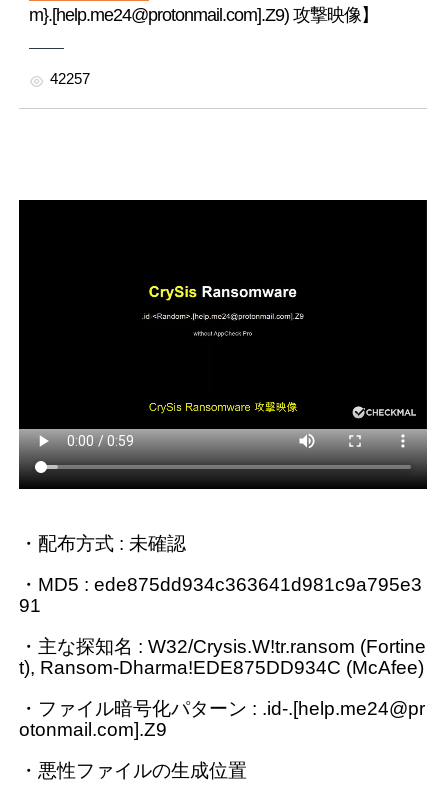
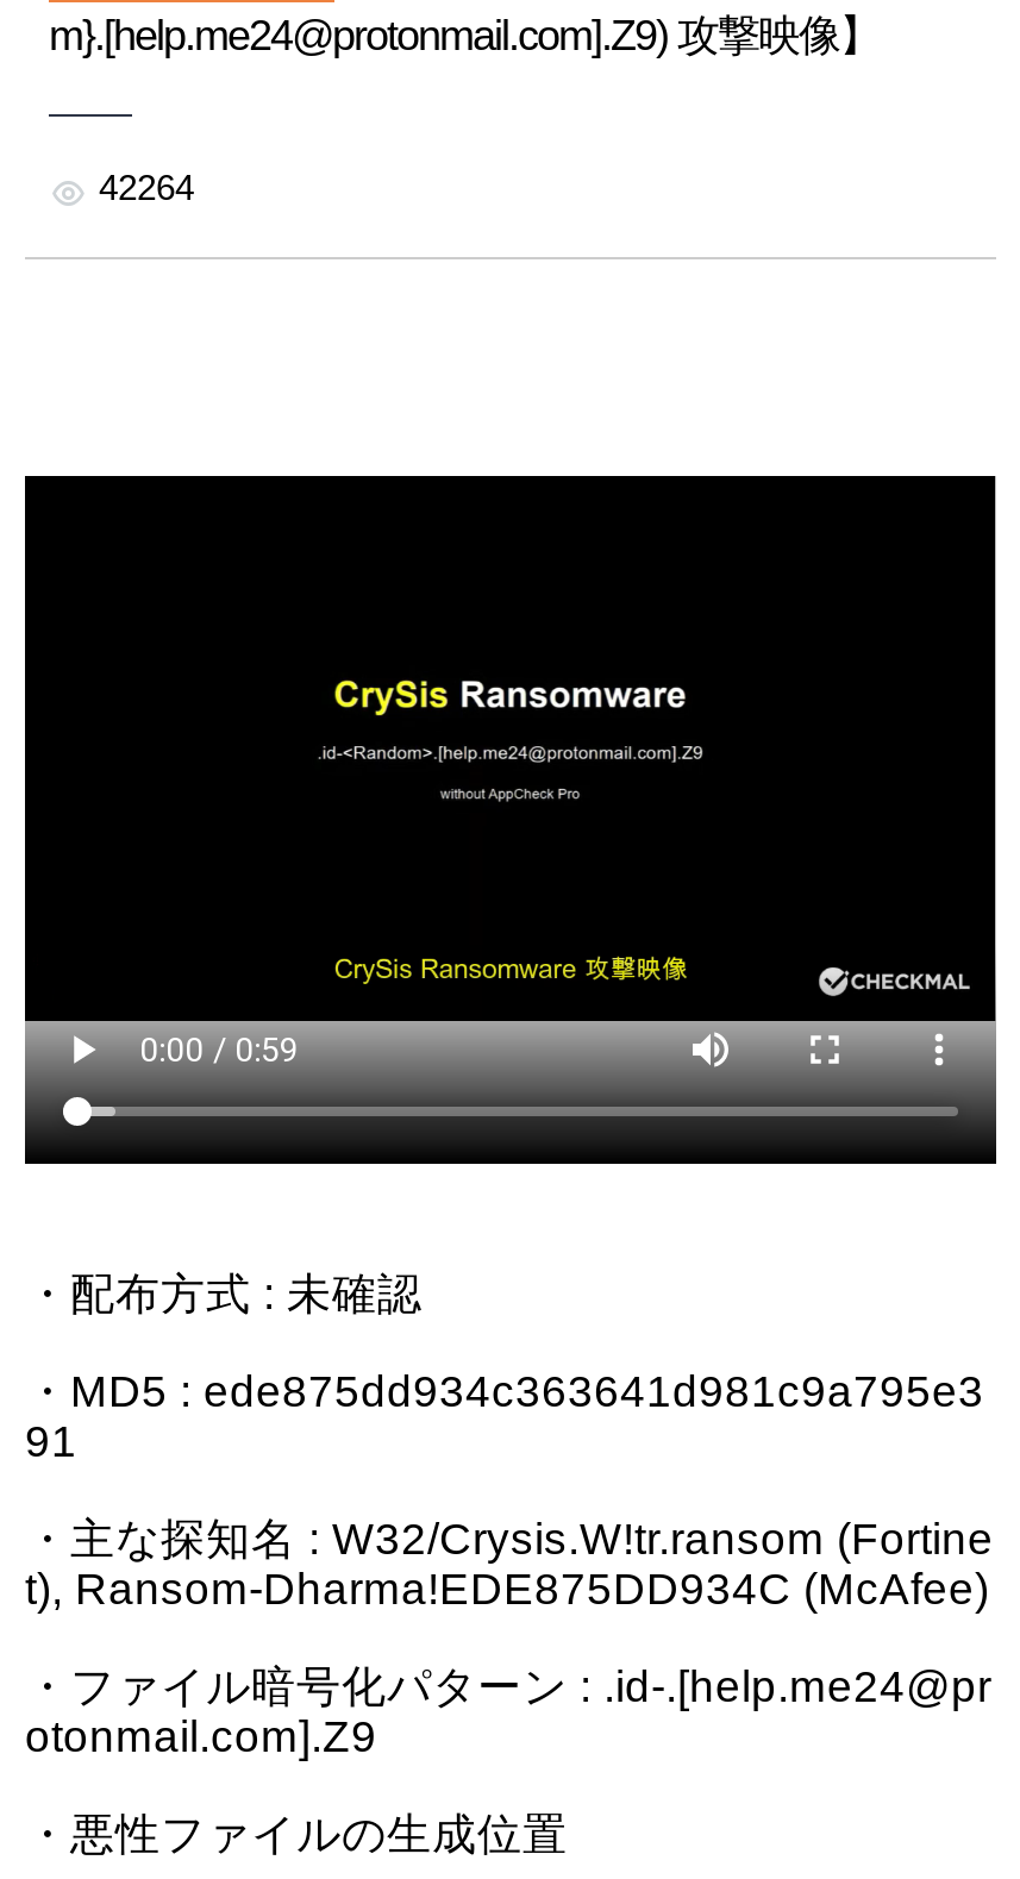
[50,70,90,87] 42257 -> [99,167,194,208] 42264

